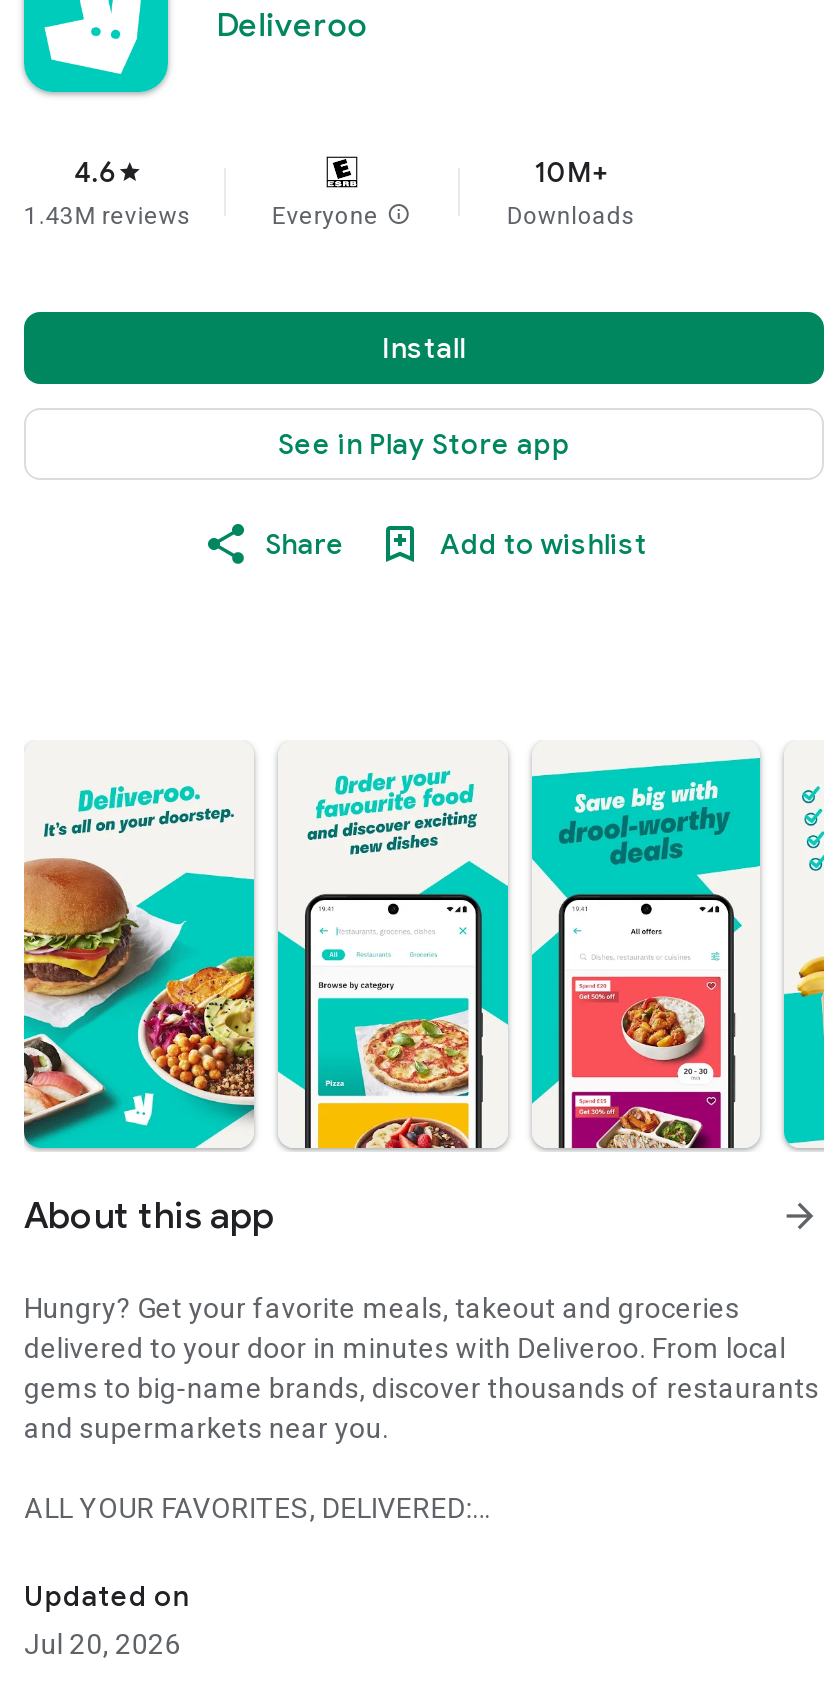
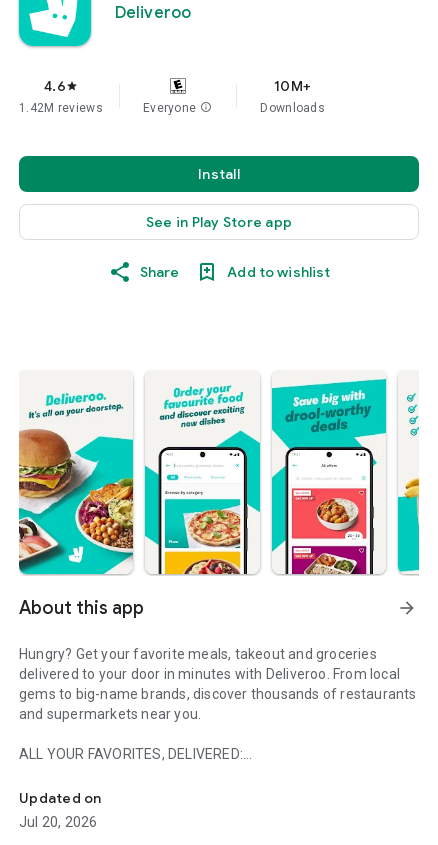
[24,202,192,230] 1.43M reviews -> [19,101,103,115] 1.42M reviews

